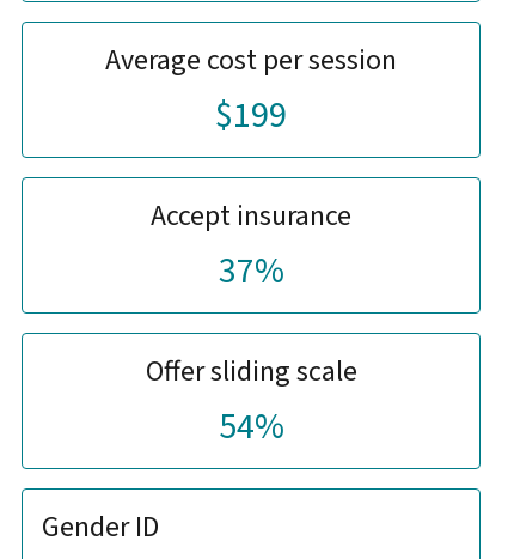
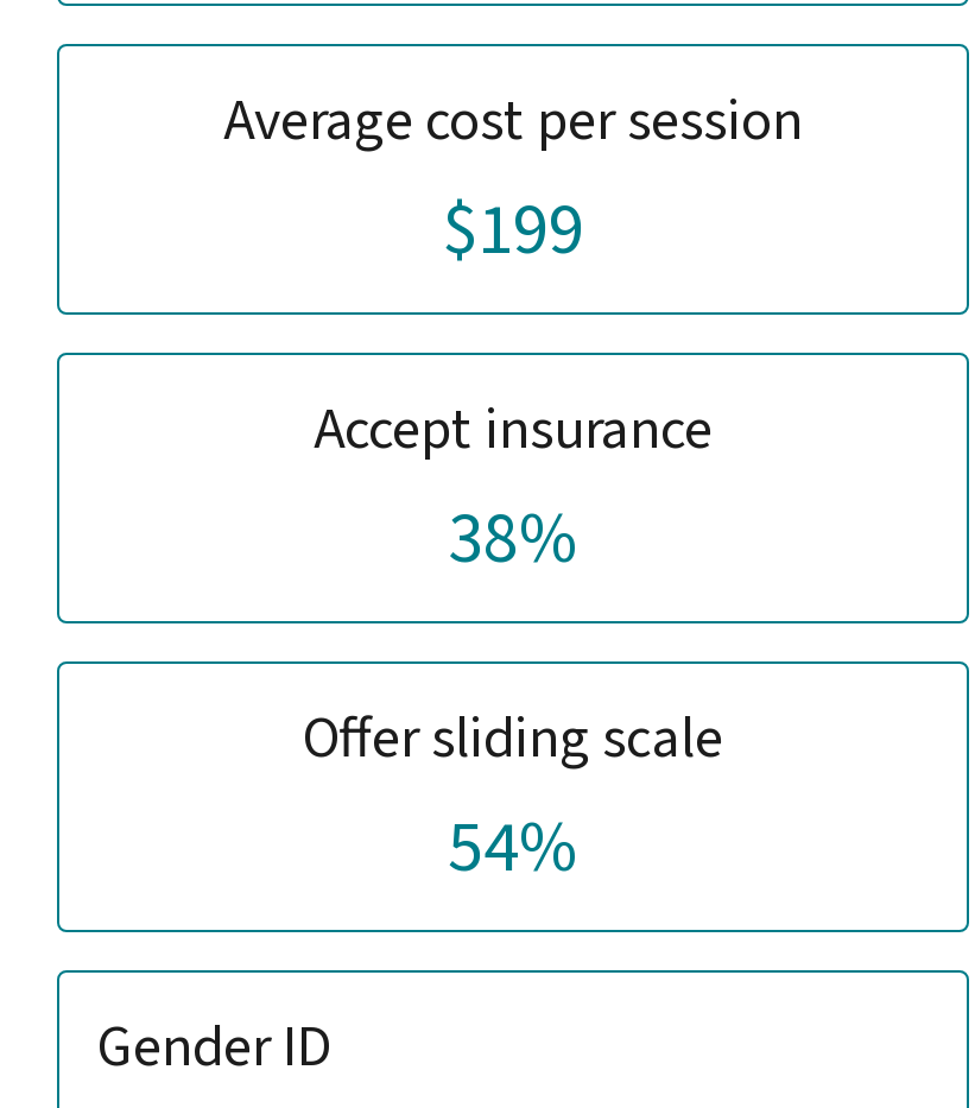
[218,246,284,297] 37% -> [448,488,578,590] 38%

